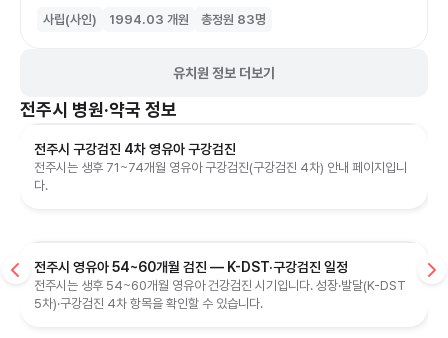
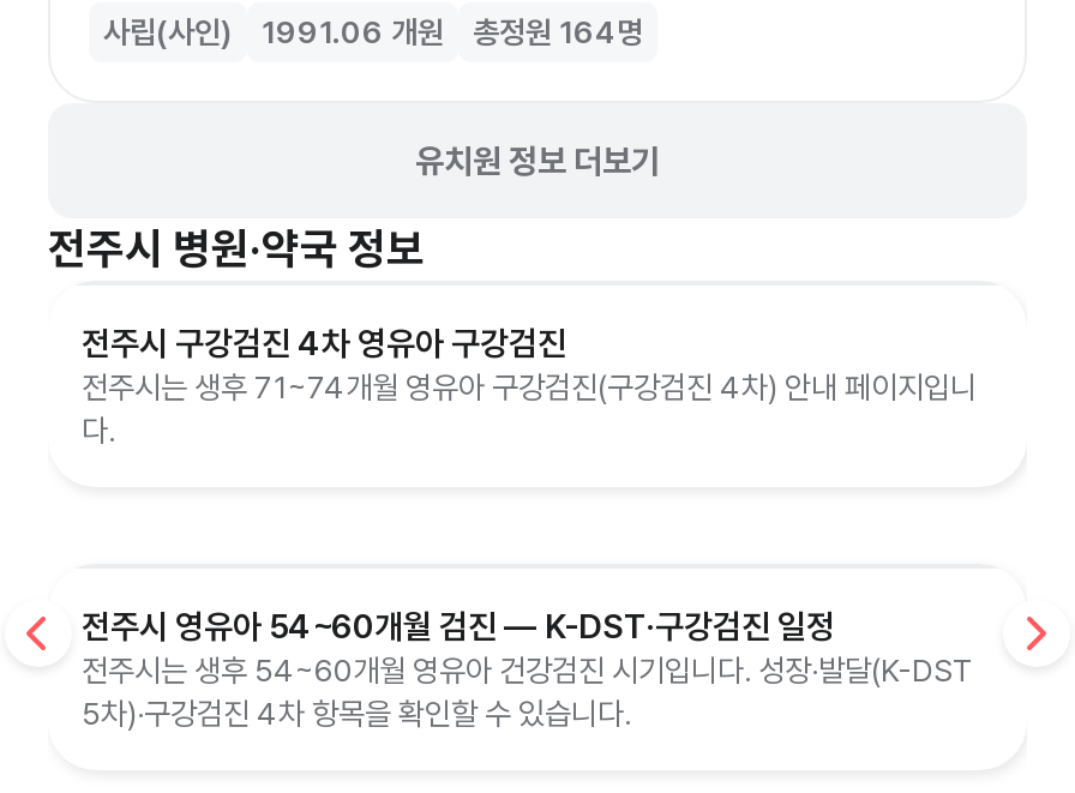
[109,12,189,27] 1994.03 개원 -> [262,15,444,51] 1991.06 개원
[201,12,266,27] 총정원 83명 -> [473,15,643,51] 총정원 164명

